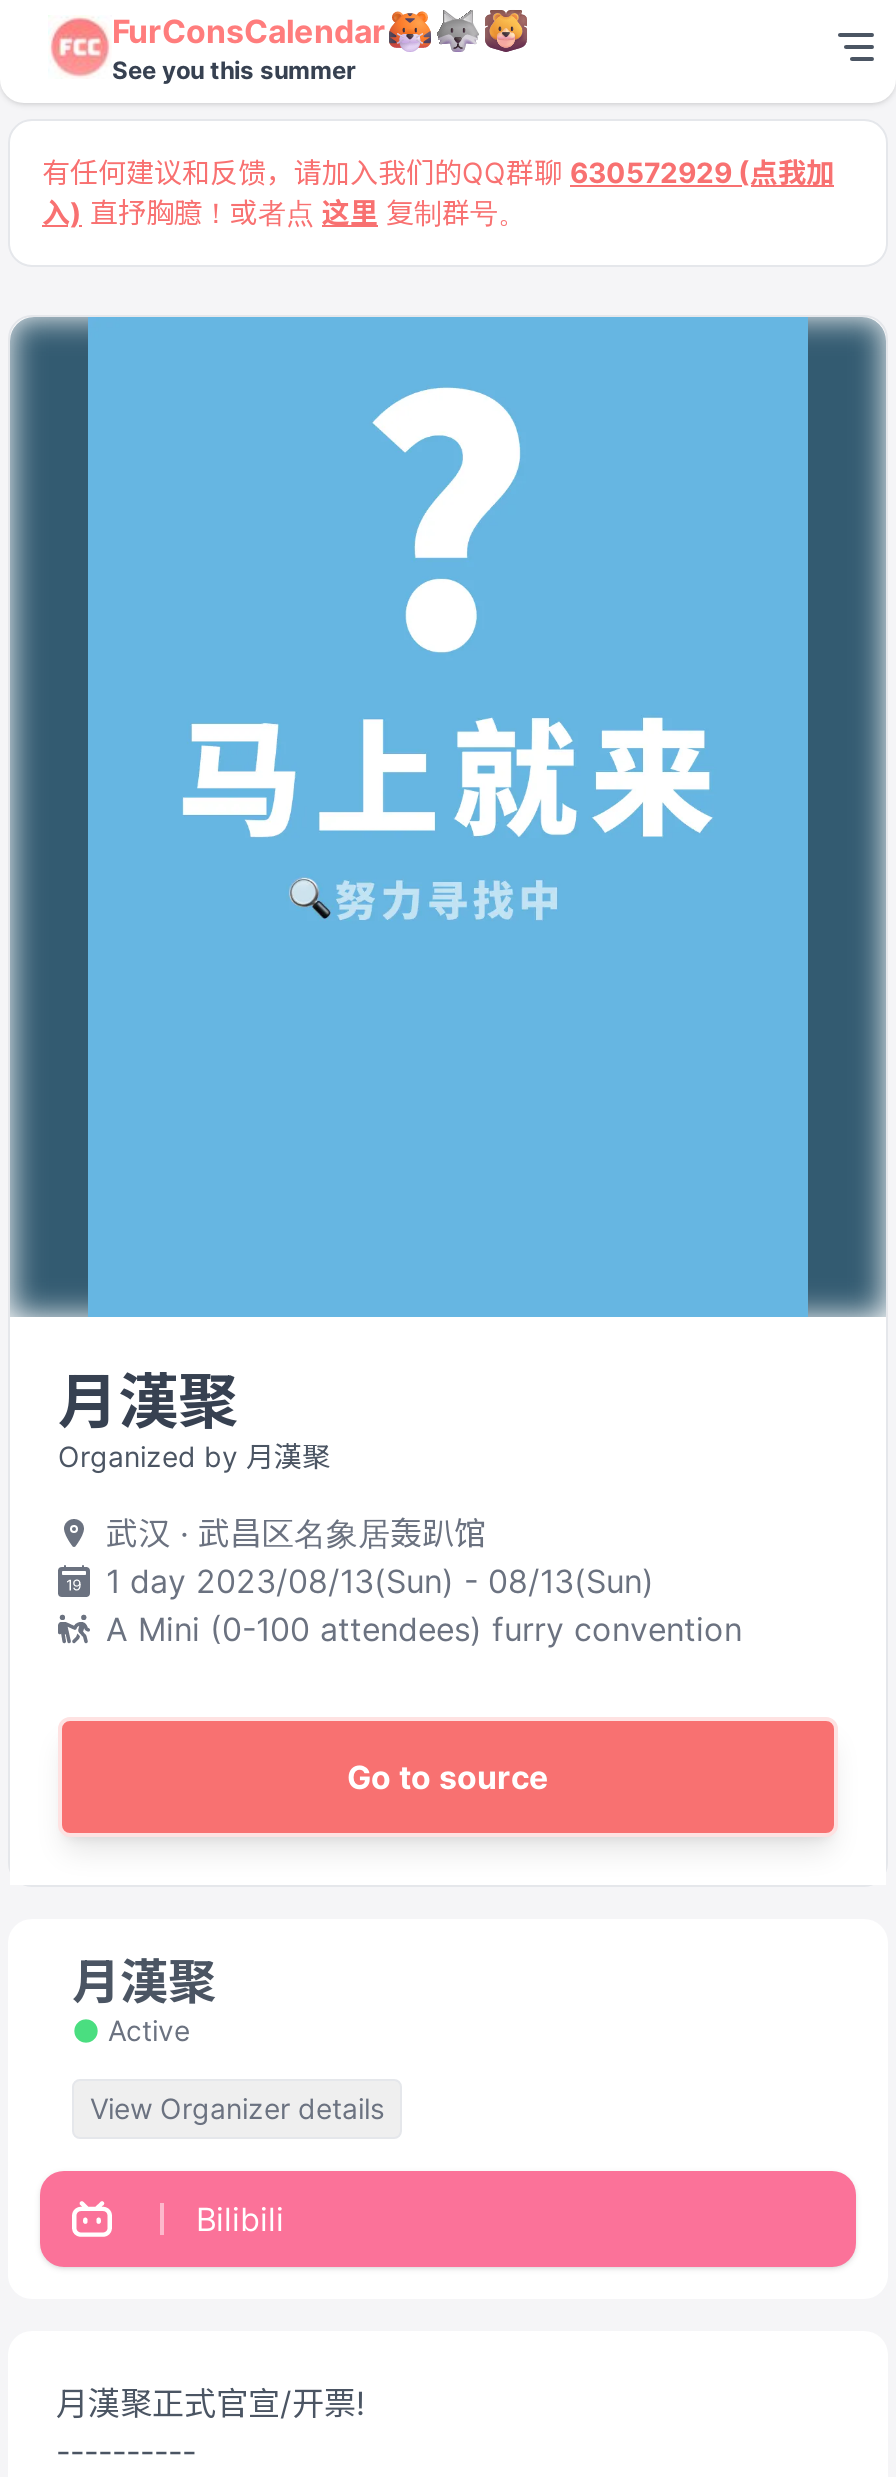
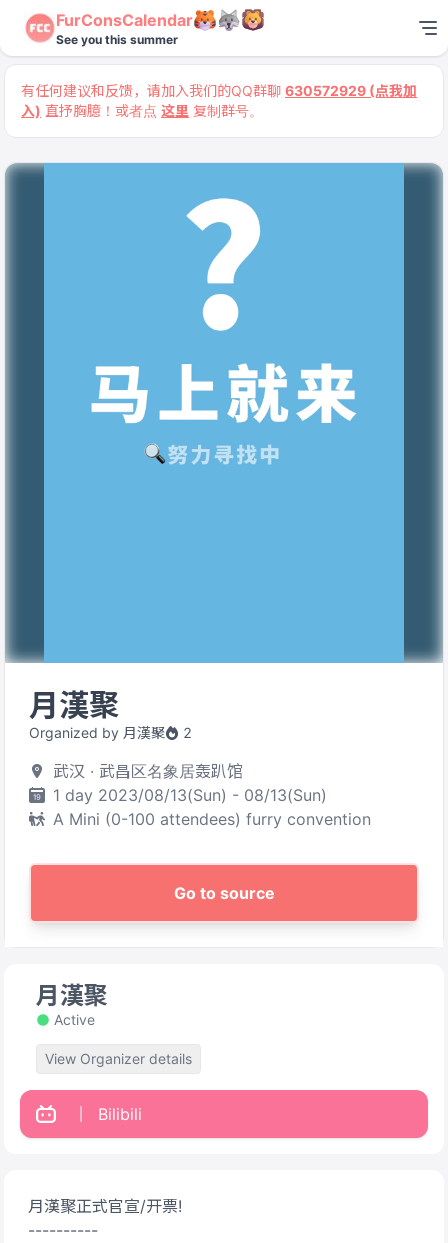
none -> [183,724,192,741] 2

